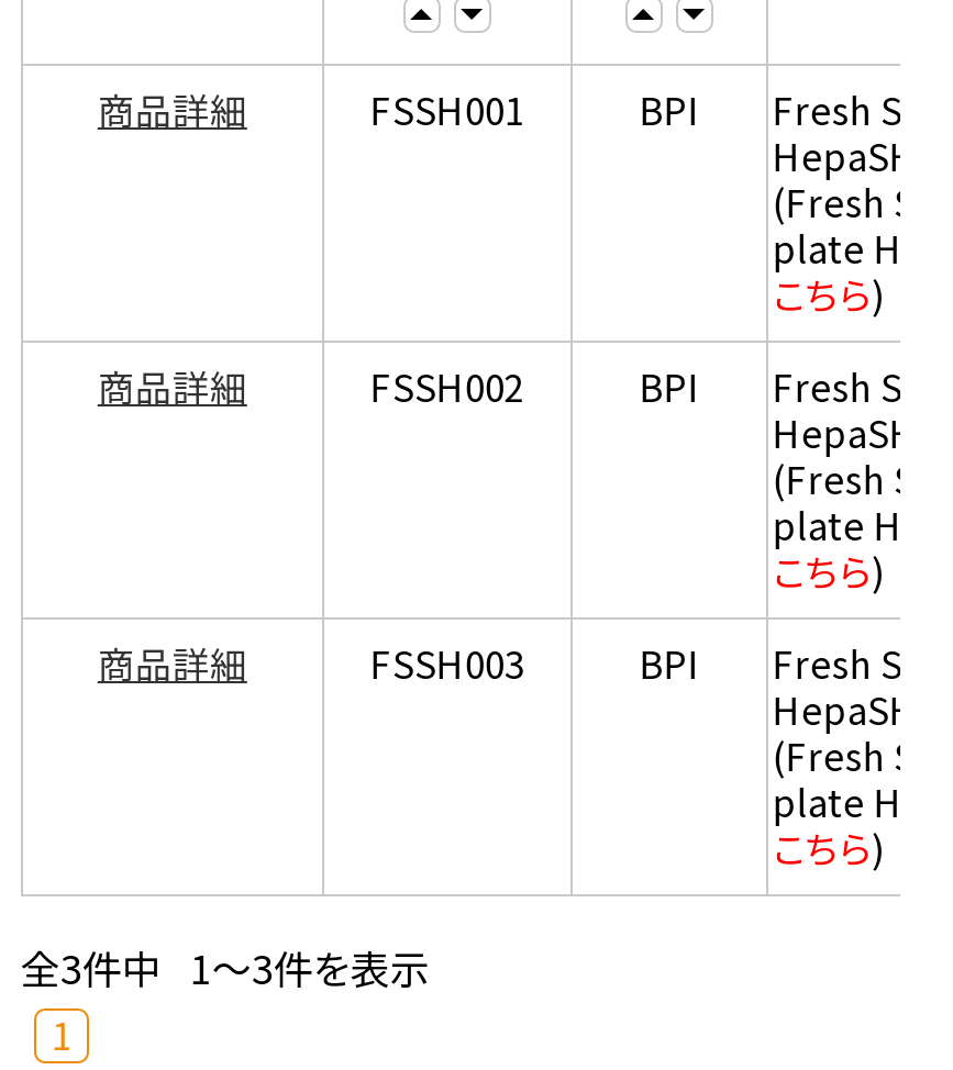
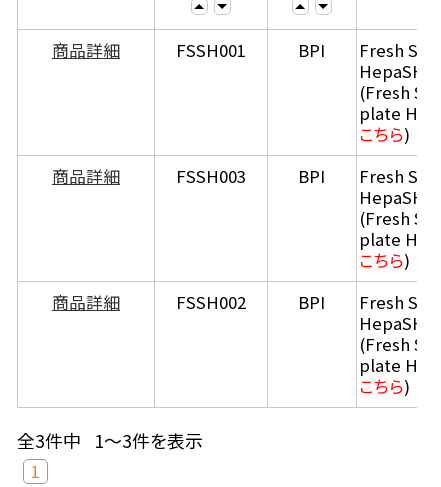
[370,360,524,413] FSSH002 -> [176,164,246,188] FSSH003
[370,637,524,690] FSSH003 -> [176,290,246,314] FSSH002

